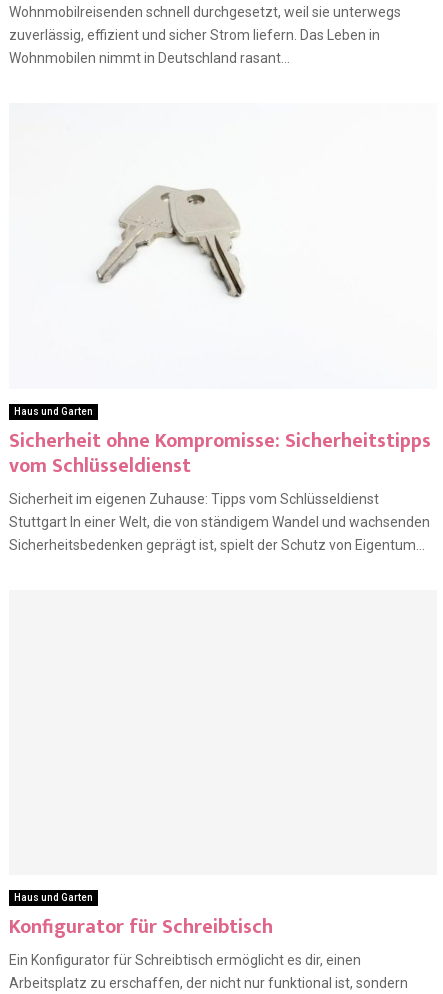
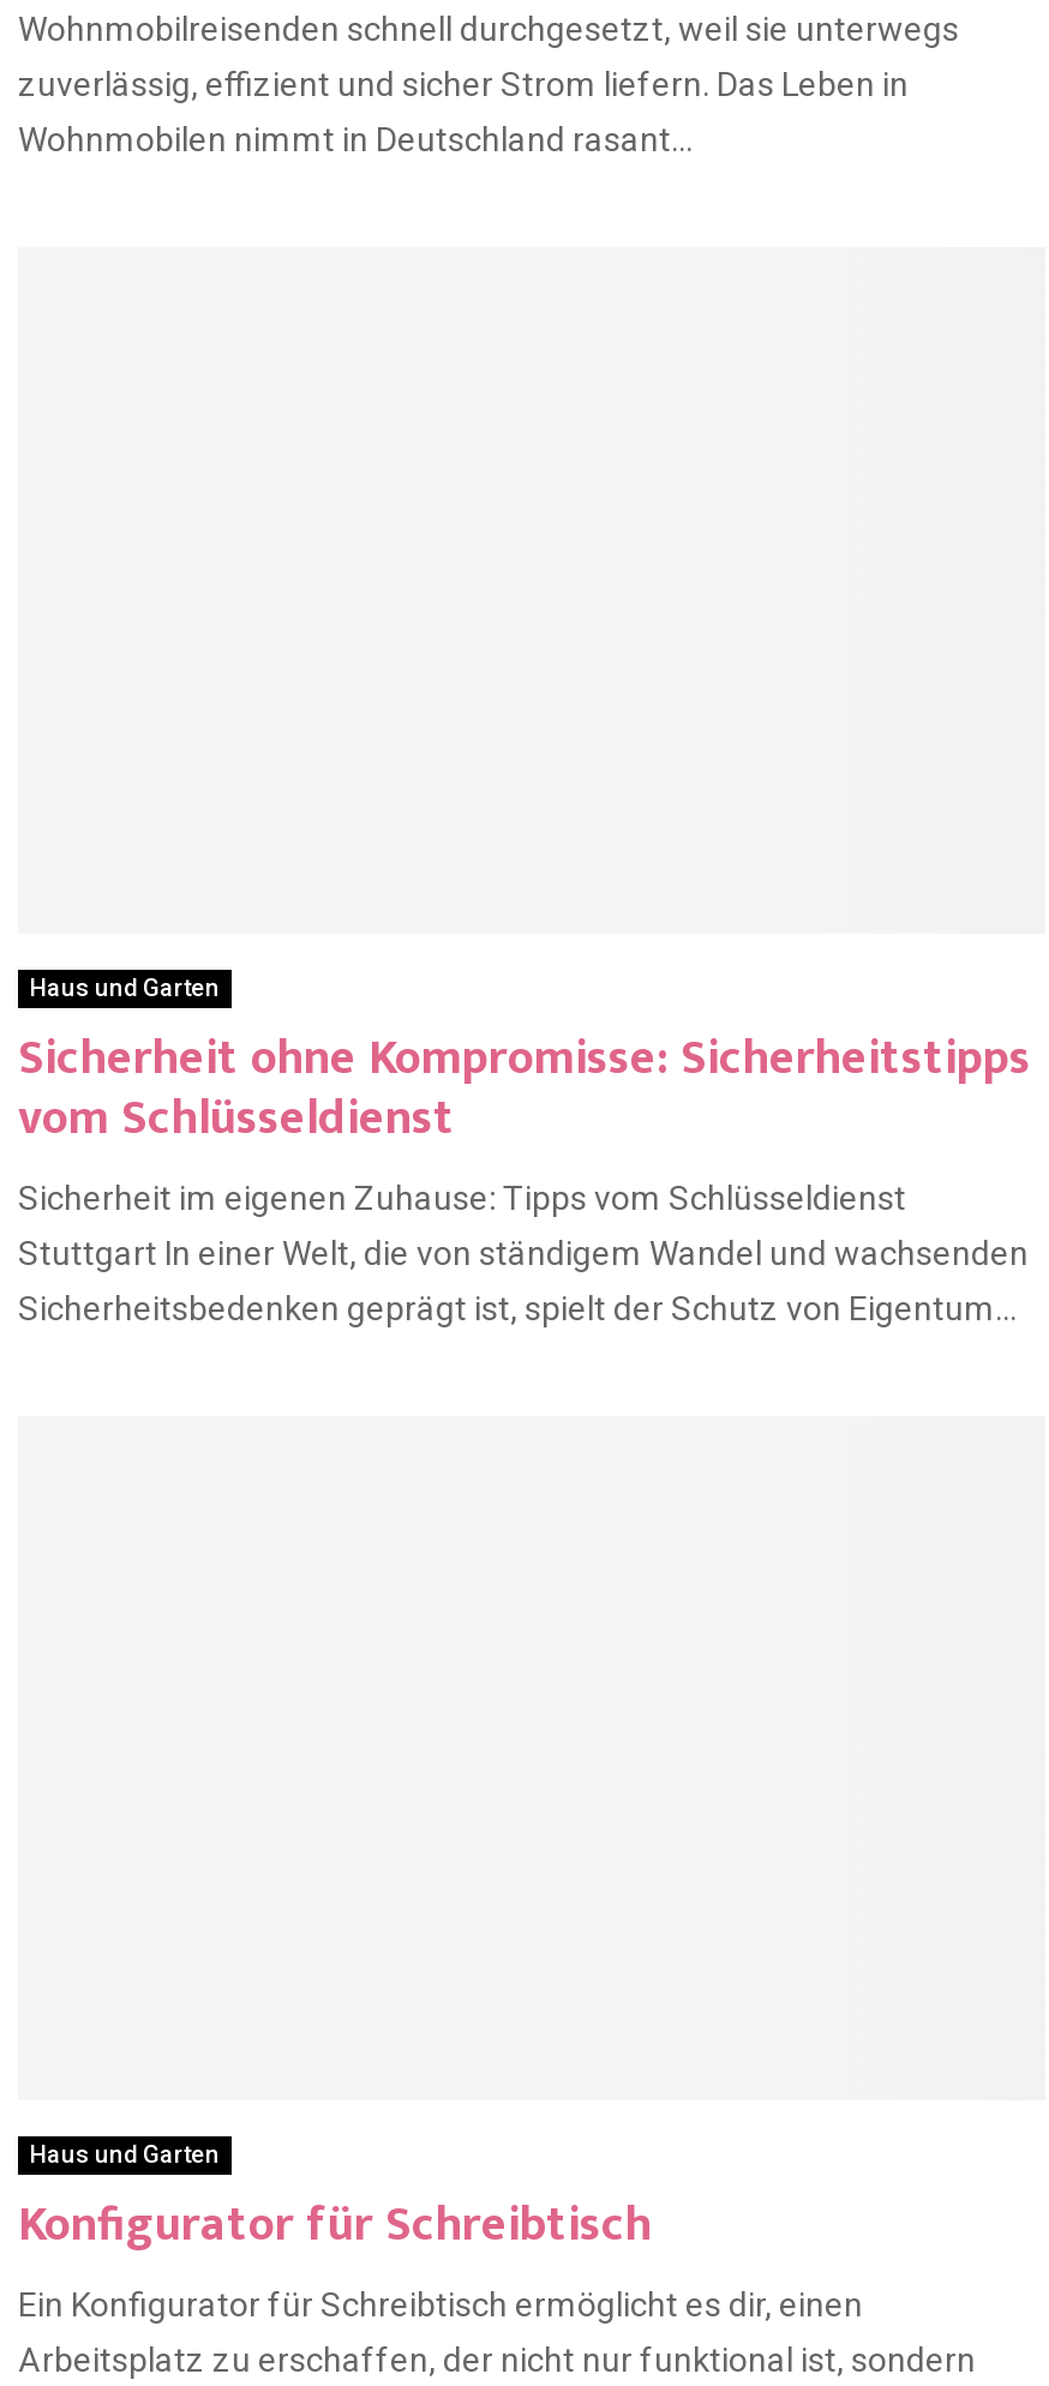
[95,185,245,299] [image] -> none

